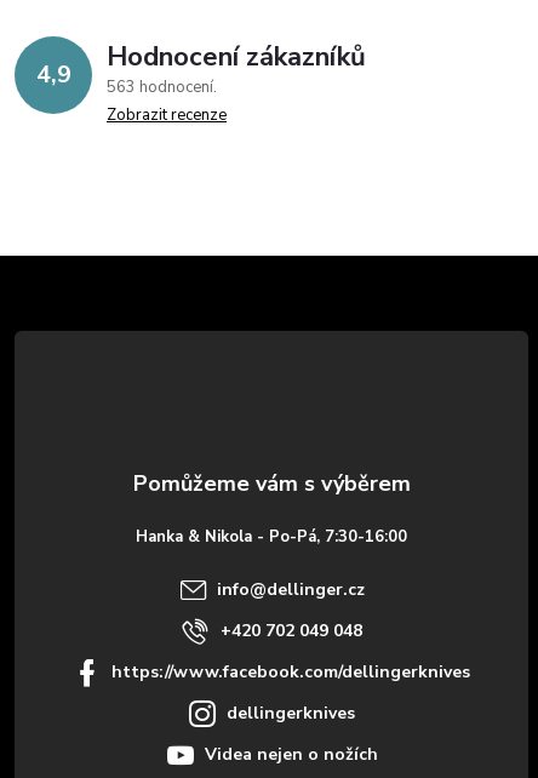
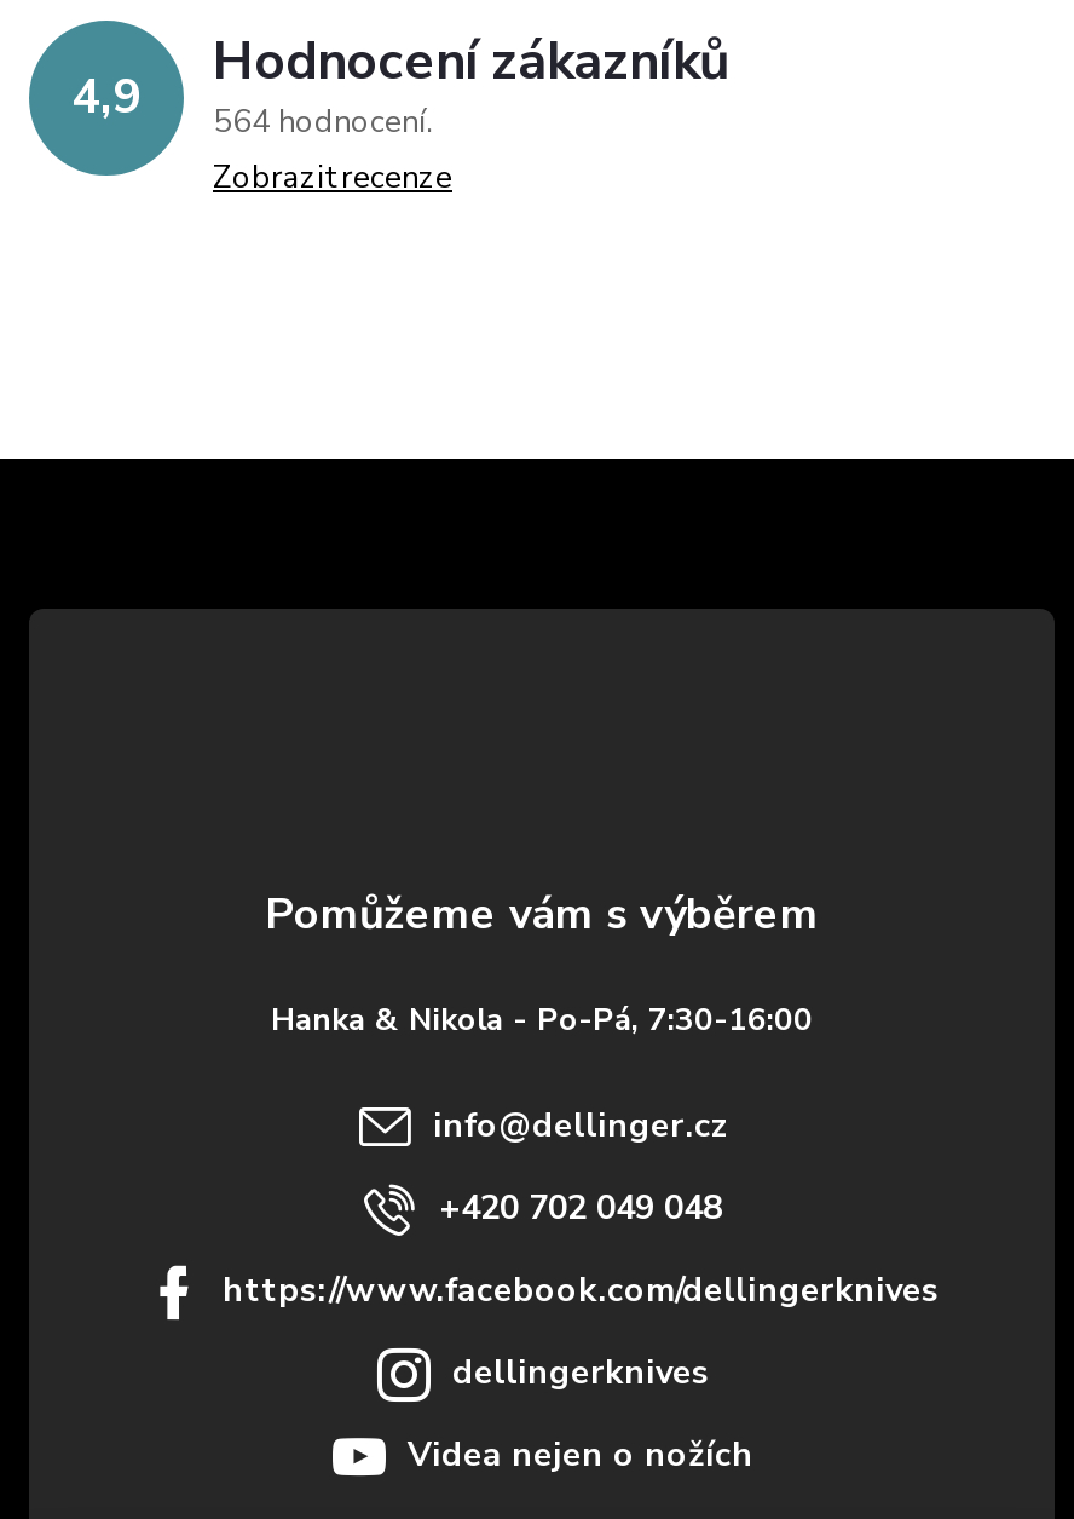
[36,39,366,98] 4,9 563 hodnocení Hodnocení zákazníků -> [71,26,731,144] 4,9 564 hodnocení Hodnocení zákazníků

